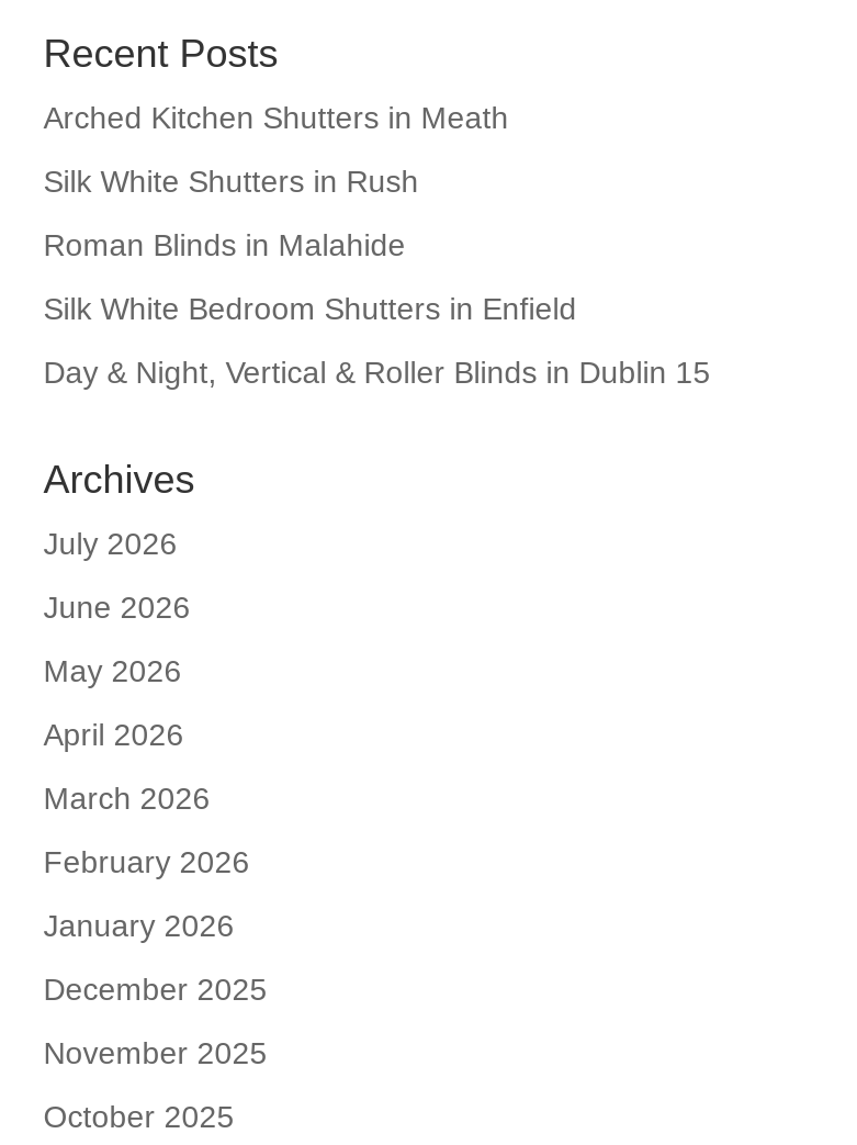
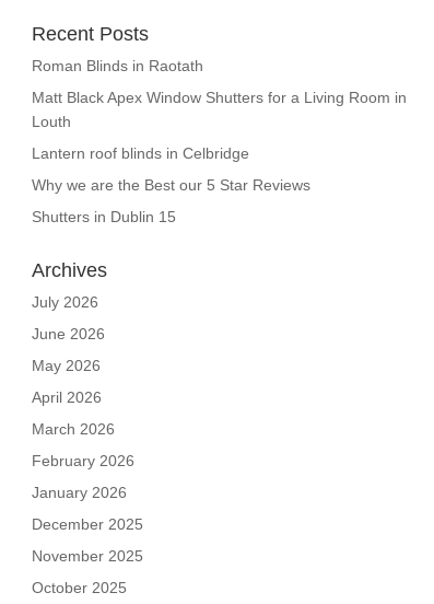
[43,100,509,135] Arched Kitchen Shutters in Meath -> [31,57,203,74] Roman Blinds in Raotath
[43,164,419,199] Silk White Shutters in Rush -> [31,89,406,130] Matt Black Apex Window Shutters for a Living Room in | Louth
[43,227,406,262] Roman Blinds in Malahide -> [31,144,249,162] Lantern roof blinds in Celbridge
[43,291,577,326] Silk White Bedroom Shutters in Enfield -> [31,176,310,194] Why we are the Best our 5 Star Reviews
[43,355,711,390] Day & Night, Vertical & Roller Blinds in Dublin 15 -> [31,208,176,225] Shutters in Dublin 15

